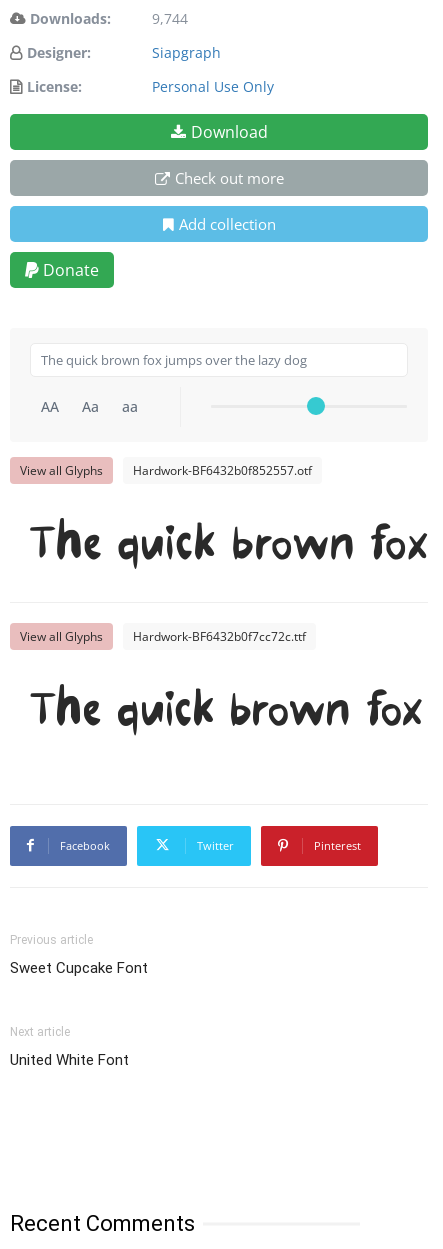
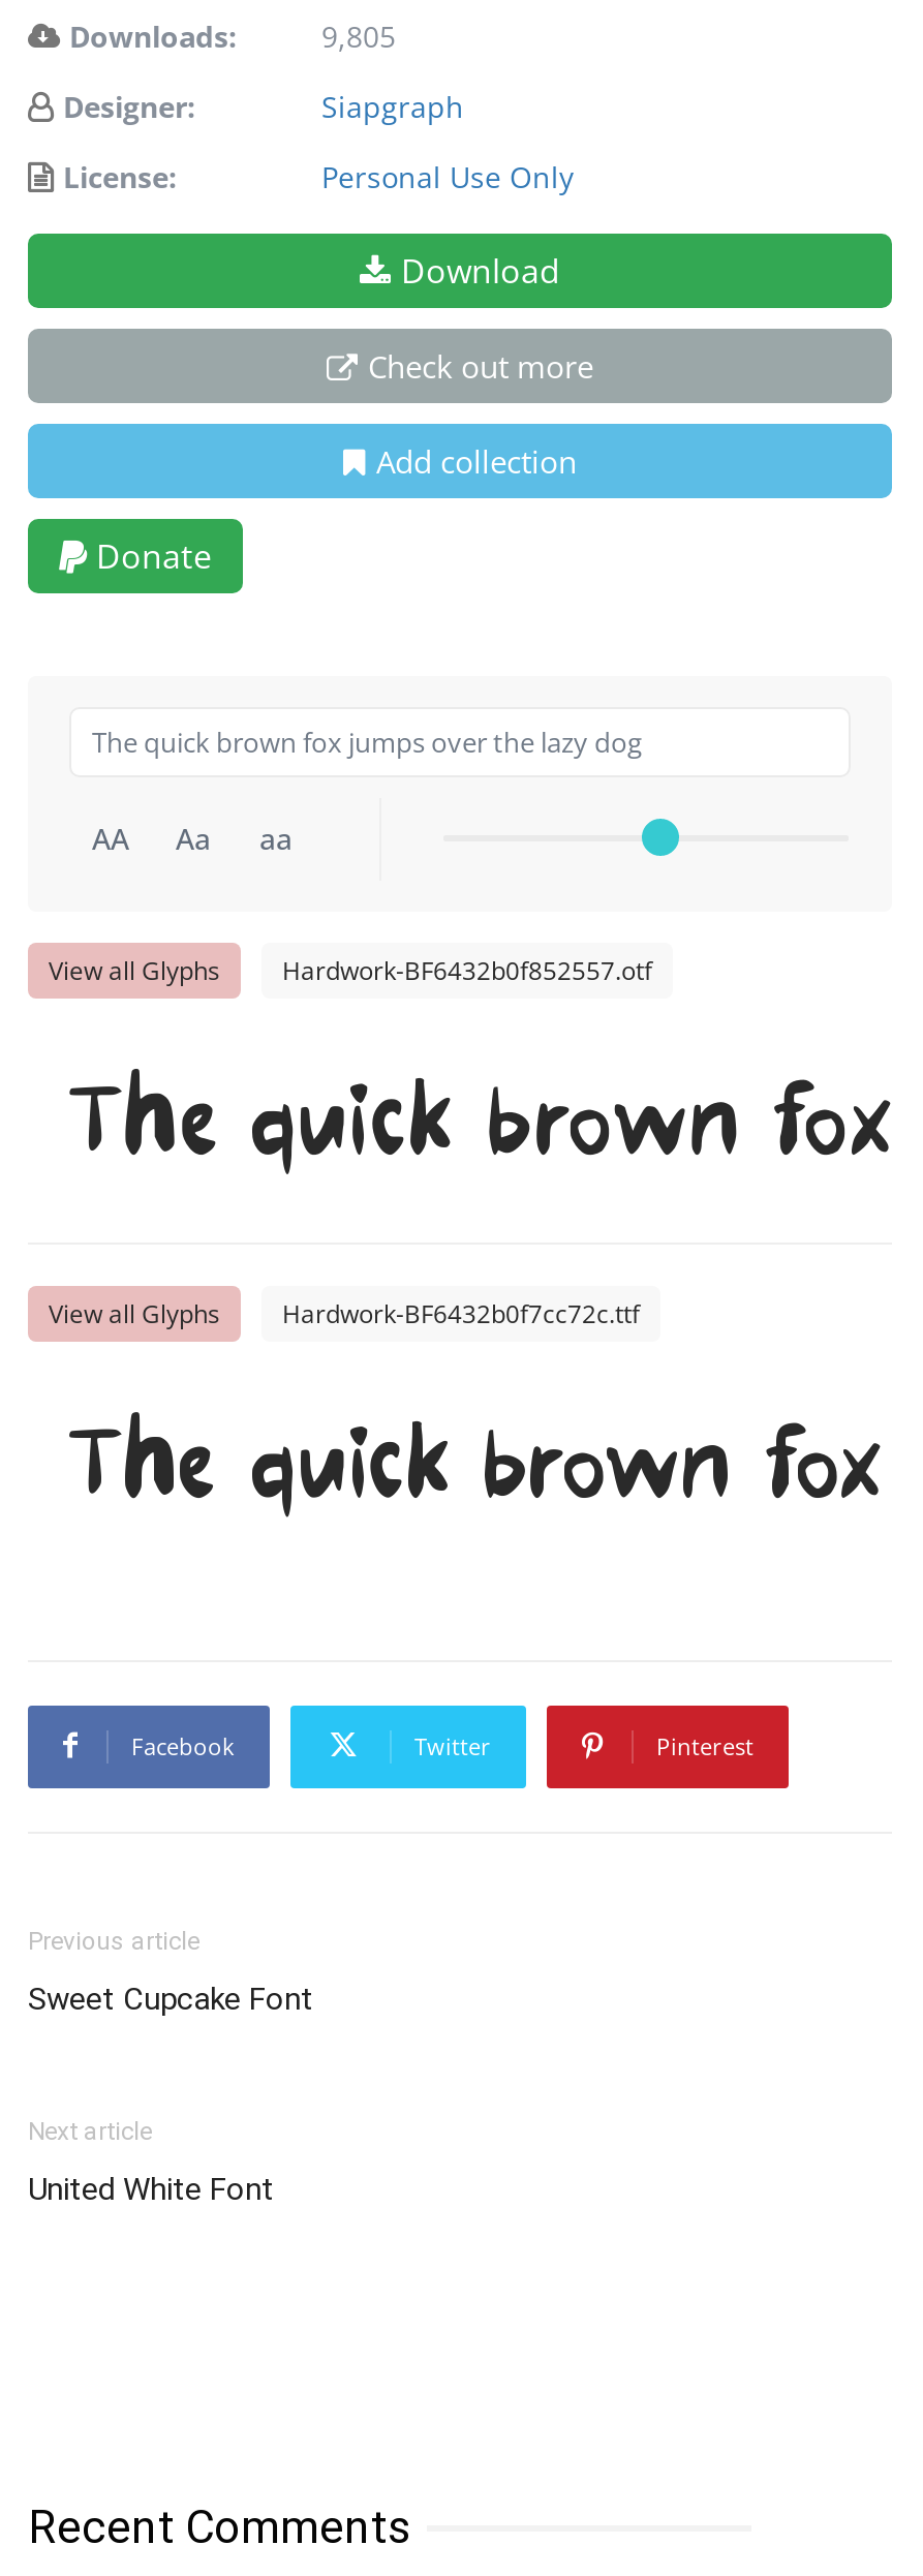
[152,8,188,27] 9,744 -> [321,16,396,55] 9,805

